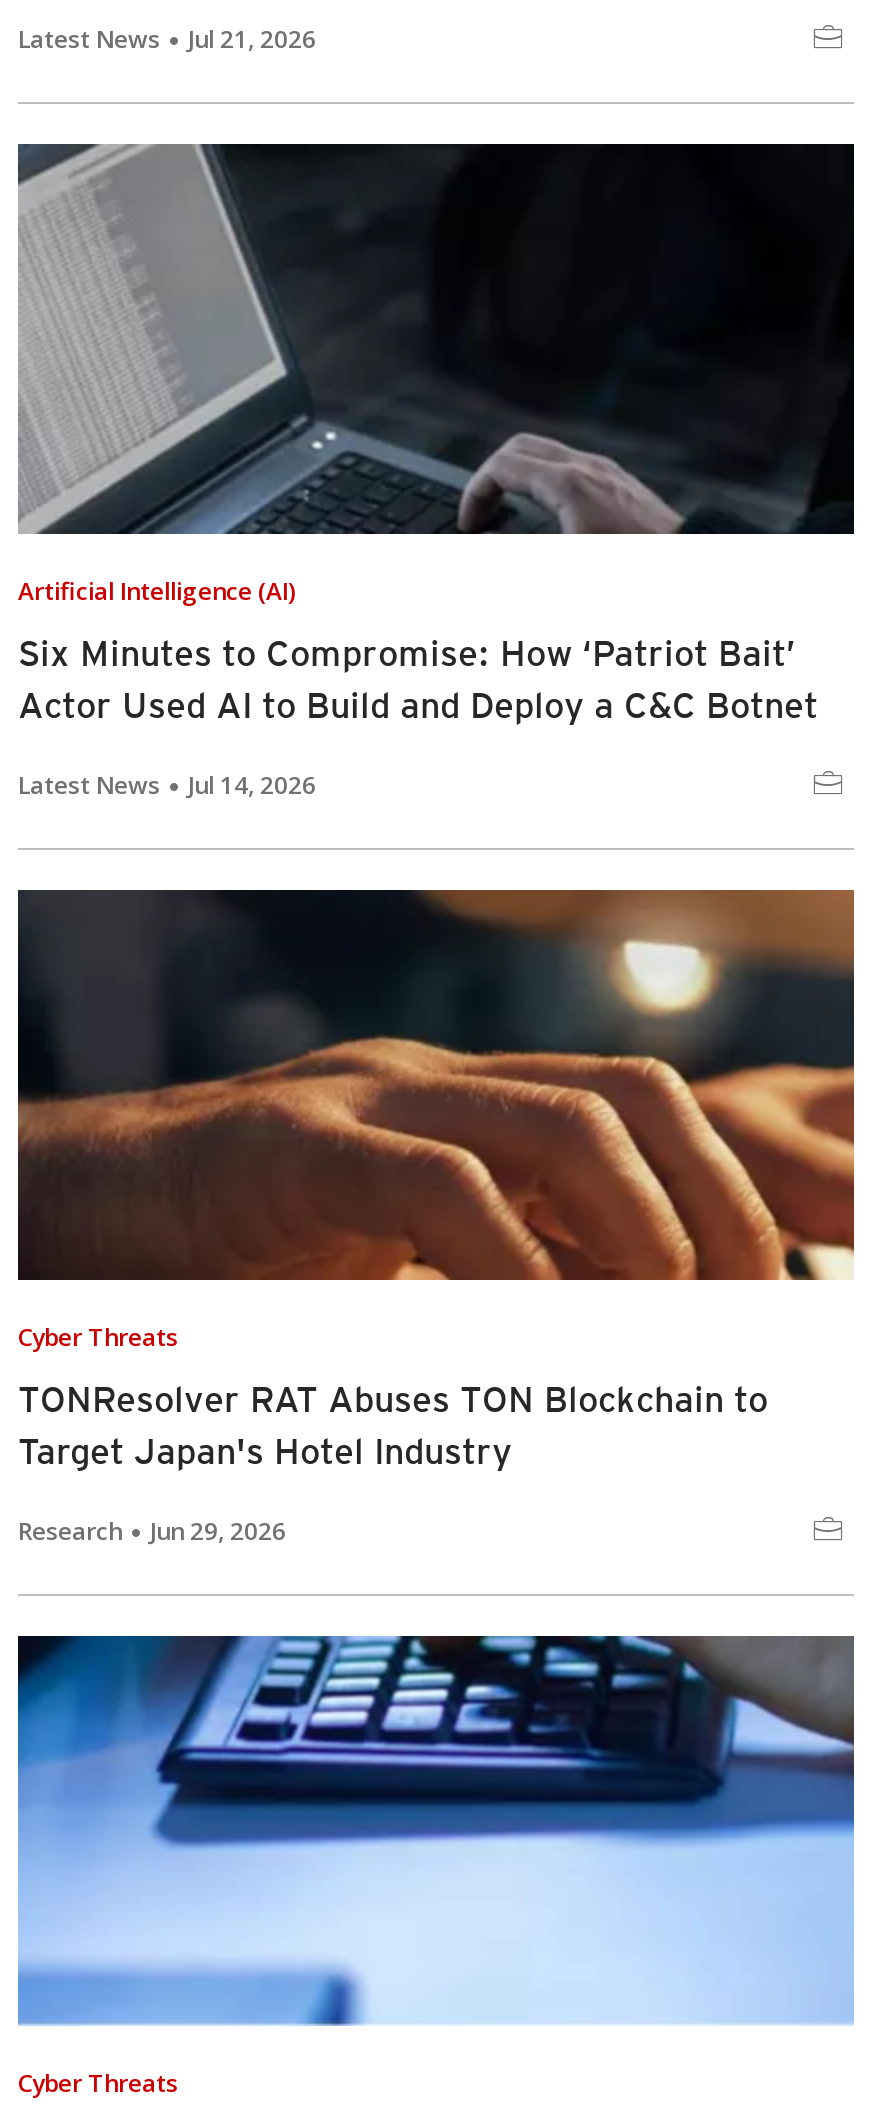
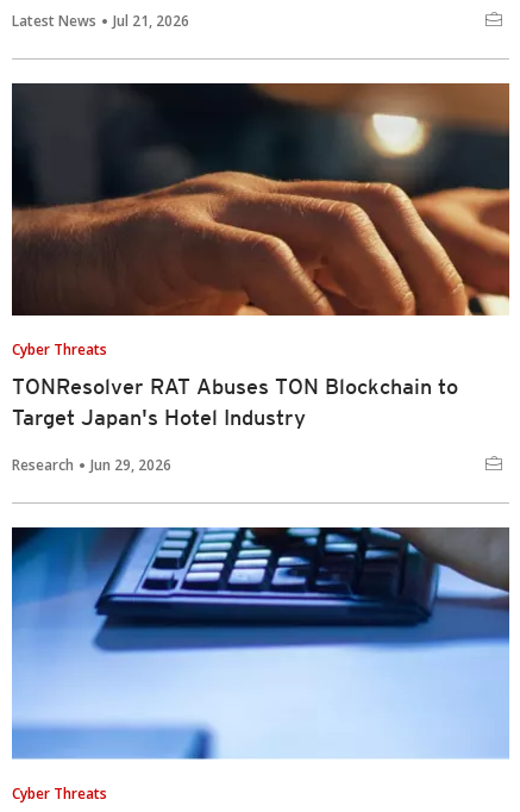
[18,142,856,803] [image] | Artificial Intelligence (AI) | Six Minutes to Compromise: How ‘Patriot Bait’ | Actor Used AI to Build and Deploy a C&C Botnet | Latest News | Jul 14, 2026 -> none

